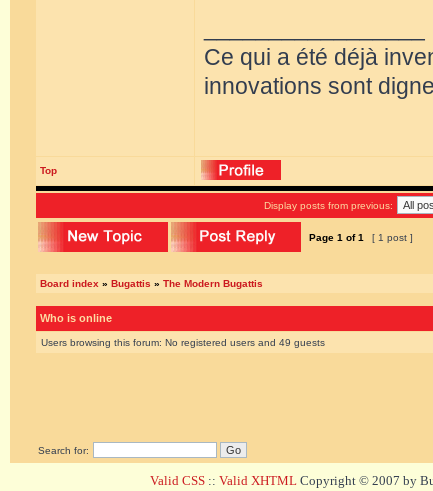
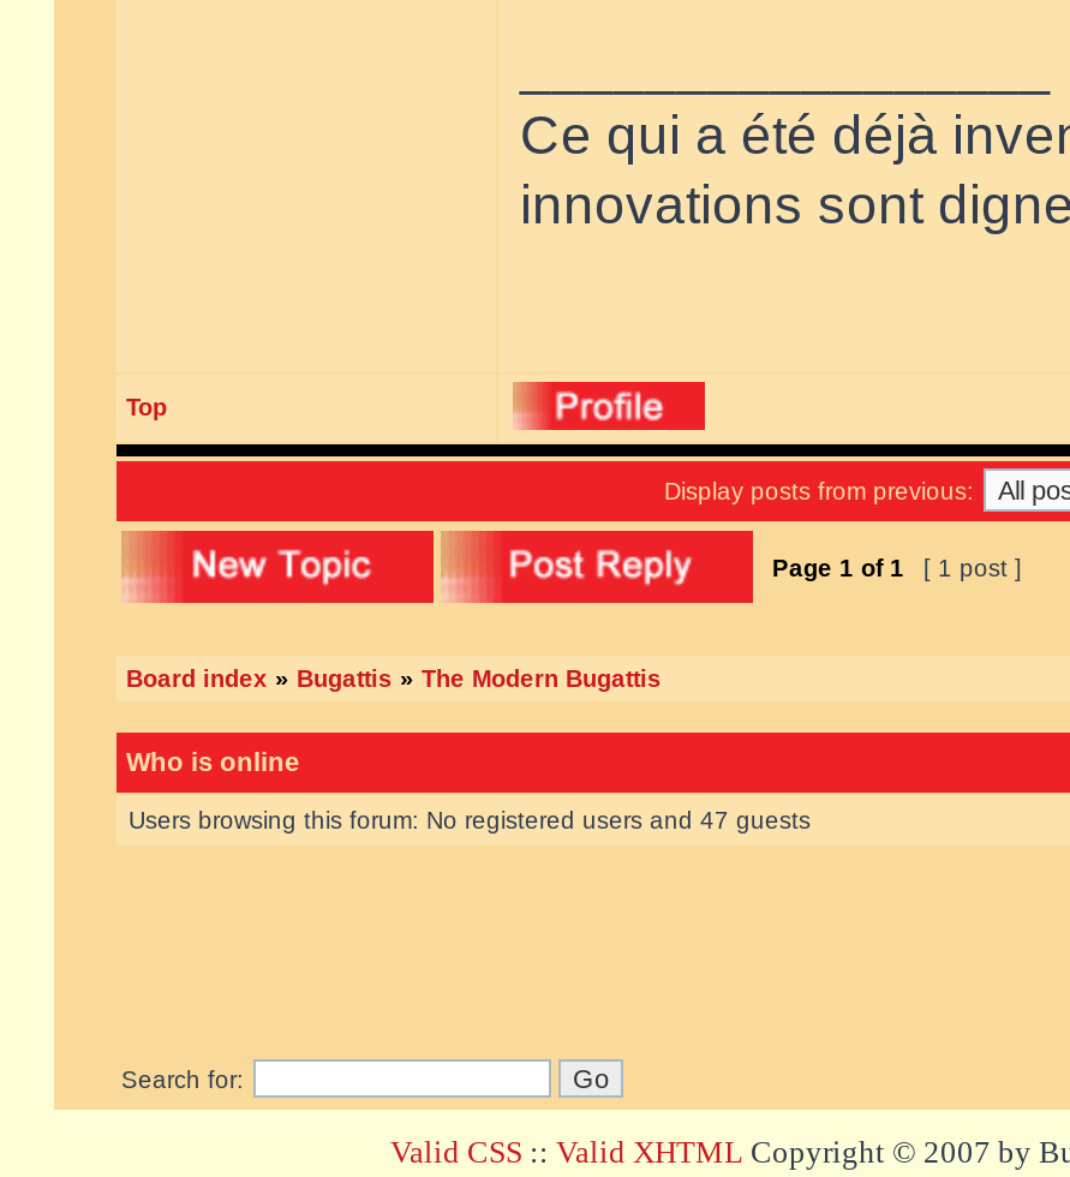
[41,337,325,348] Users browsing this forum: No registered users and 49 guests -> [128,807,811,834] Users browsing this forum: No registered users and 47 guests

